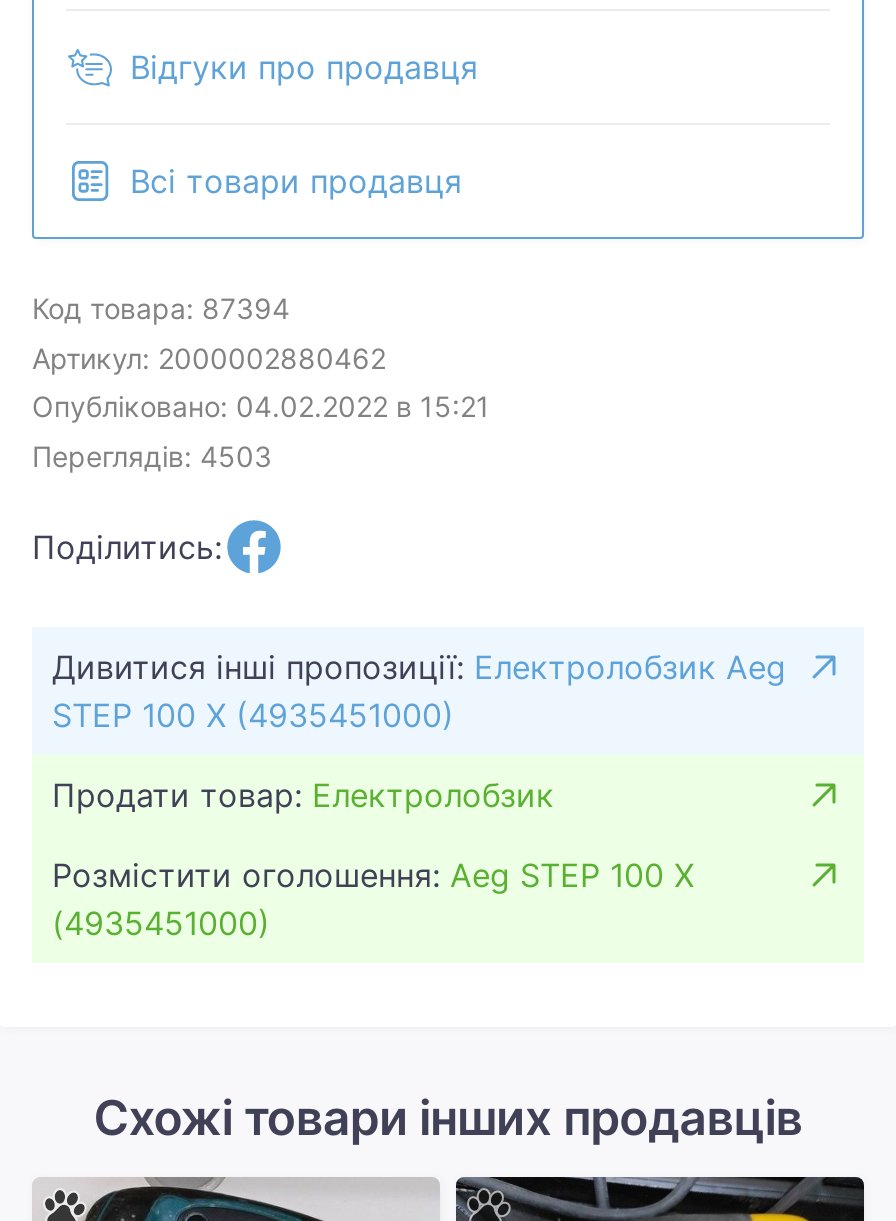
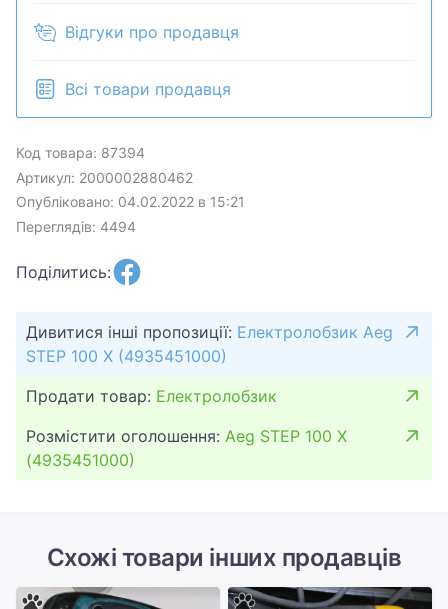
[32,438,272,472] Переглядів: 4503 -> [16,217,136,234] Переглядів: 4494

